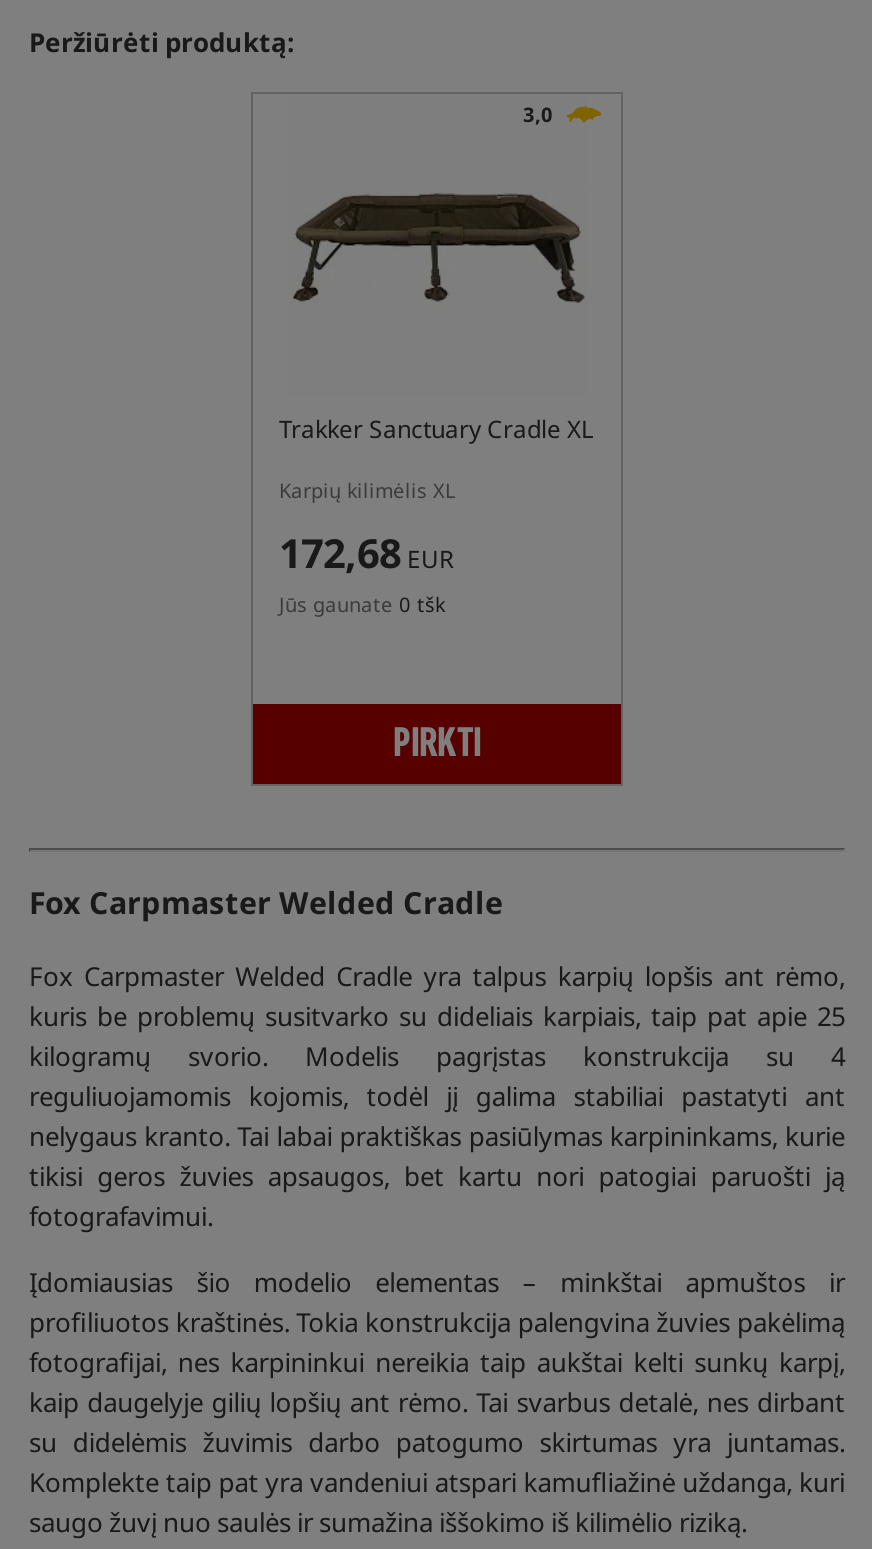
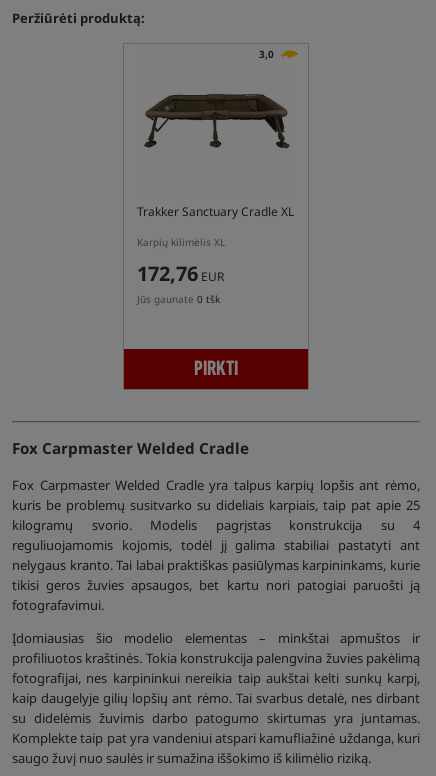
[279,526,453,580] 172,68EUR -> [137,260,224,287] 172,76EUR

